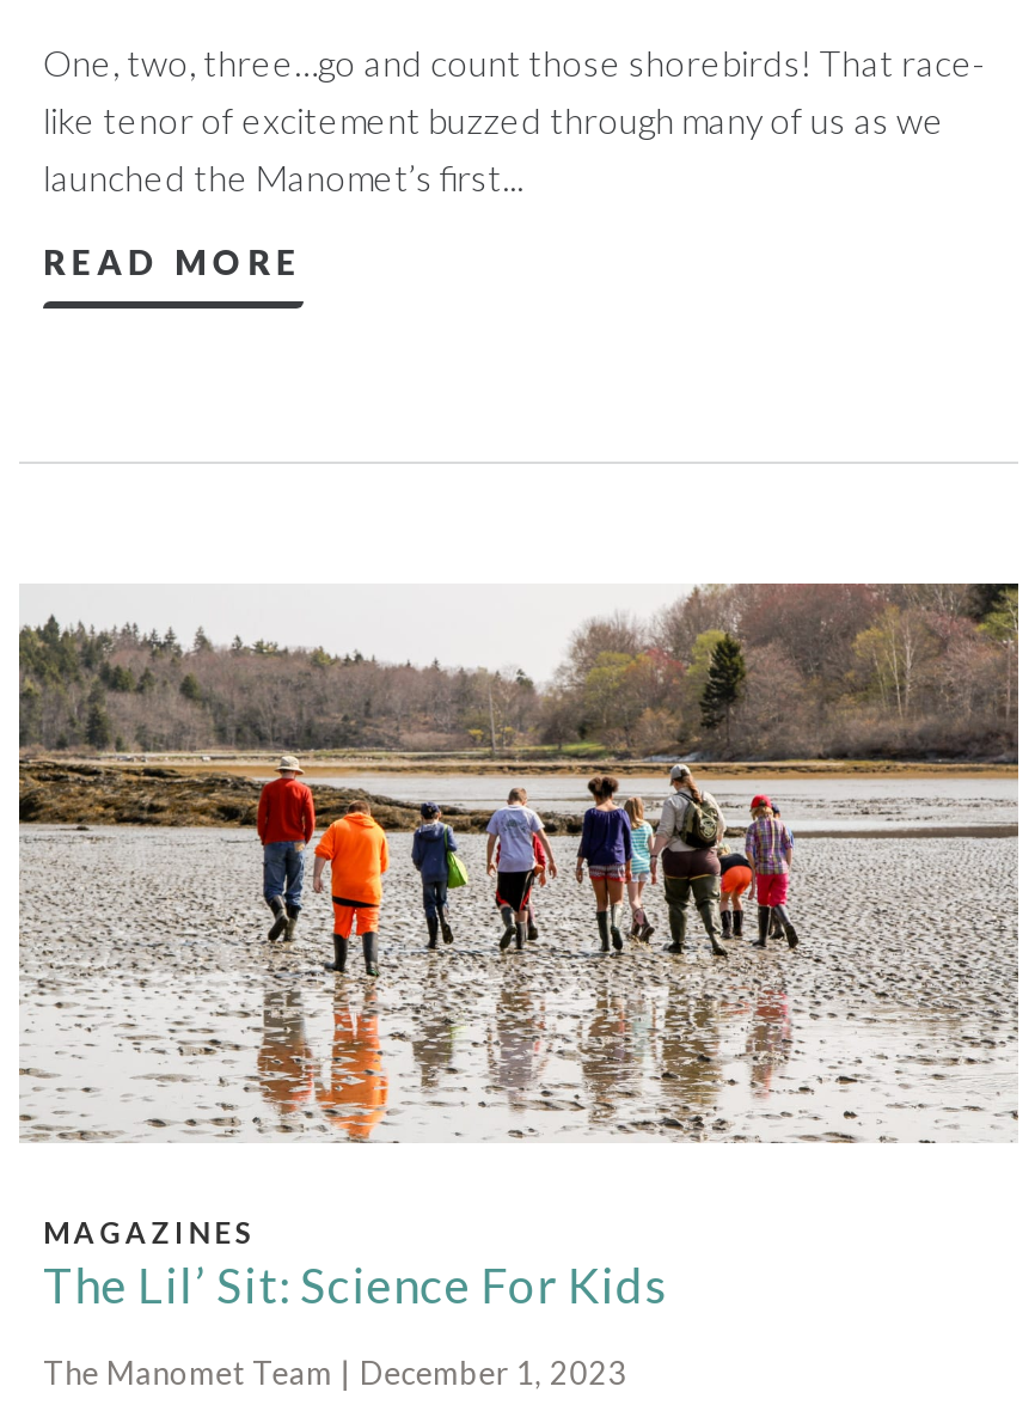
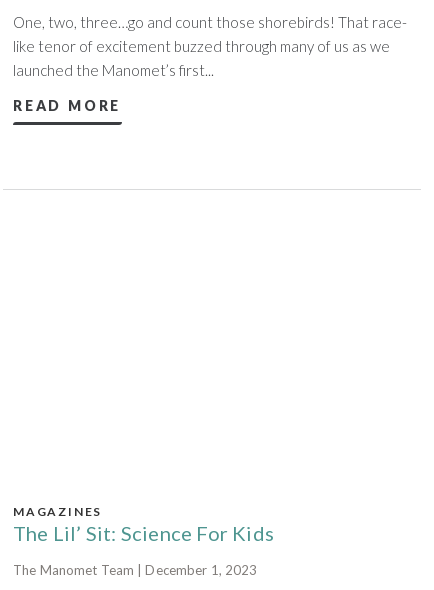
[17,581,1021,1146] [image] -> none

